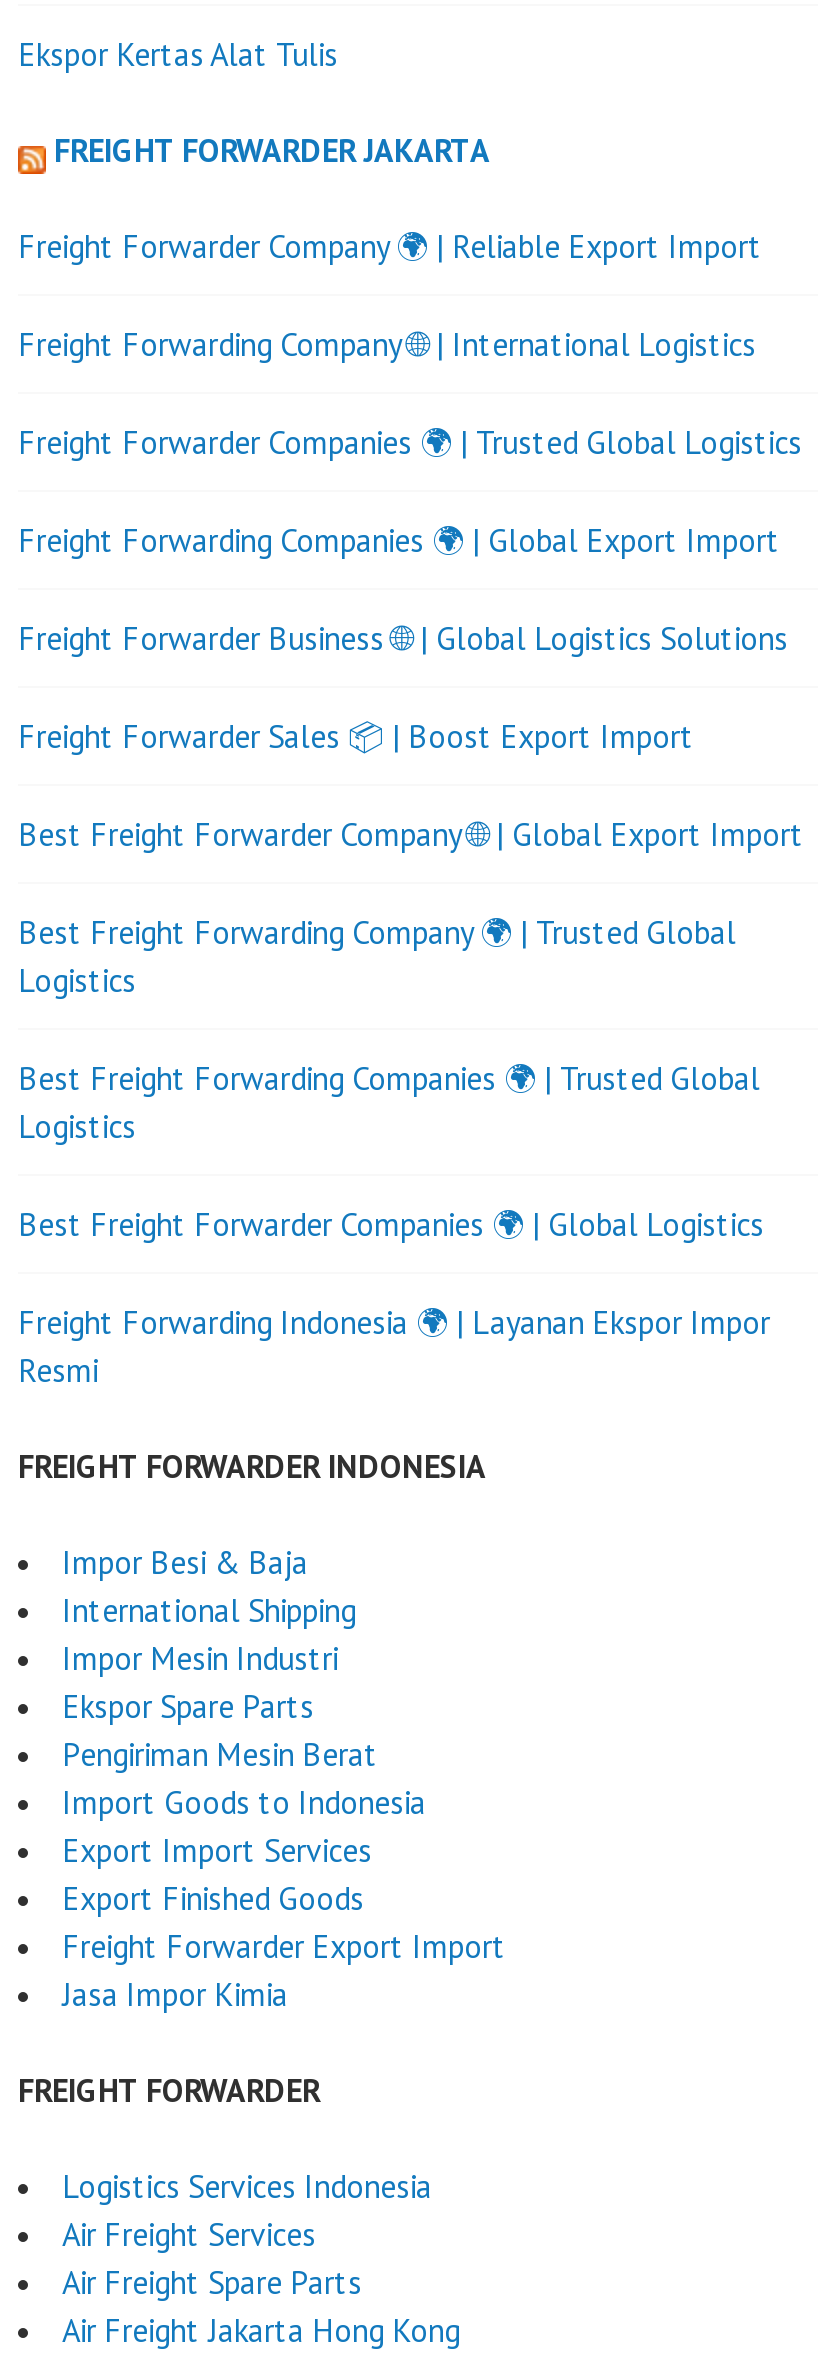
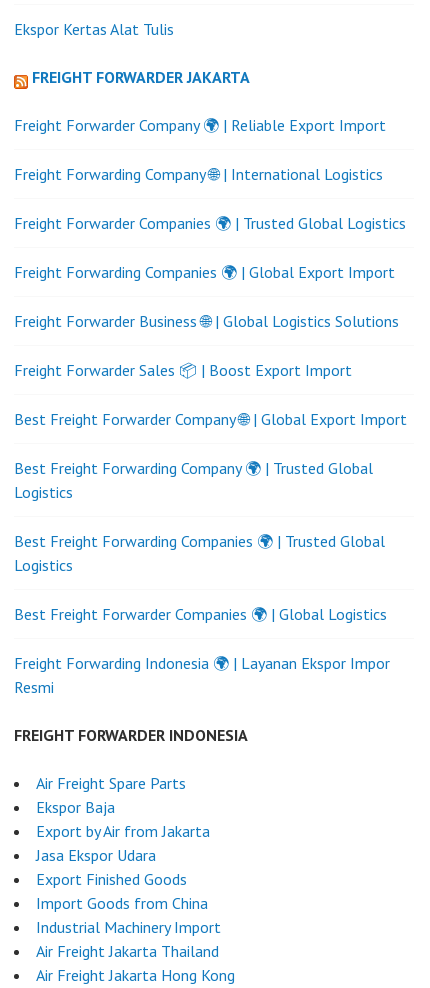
[18,1542,506,2254] Impor Besi & Baja | International Shipping | Impor Mesin Industri | Ekspor Spare Parts | Pengiriman Mesin Berat | Import Goods to Indonesia | Export Import Services | Freight Forwarder Export Import | Jasa Impor Kimia | FREIGHT FORWARDER | Logistics Services Indonesia | Air Freight Services -> none
moved [62,1878,364,1918] -> [36,869,187,889]: Export Finished Goods
moved [62,2262,362,2302] -> [36,773,186,793]: Air Freight Spare Parts
none -> [36,797,221,961] Ekspor Baja | Export by Air from Jakarta | Jasa Ekspor Udara | Import Goods from China | Industrial Machinery Import | Air Freight Jakarta Thailand

